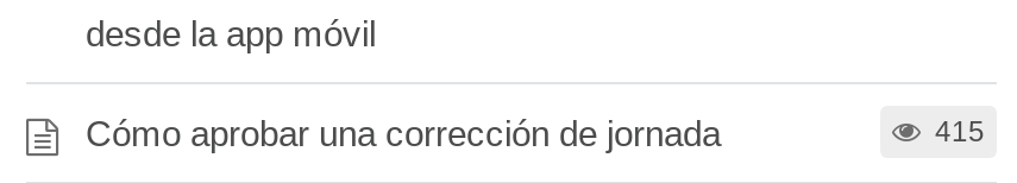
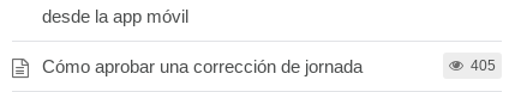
[928,115,985,148] 415 -> [467,58,496,75] 405

